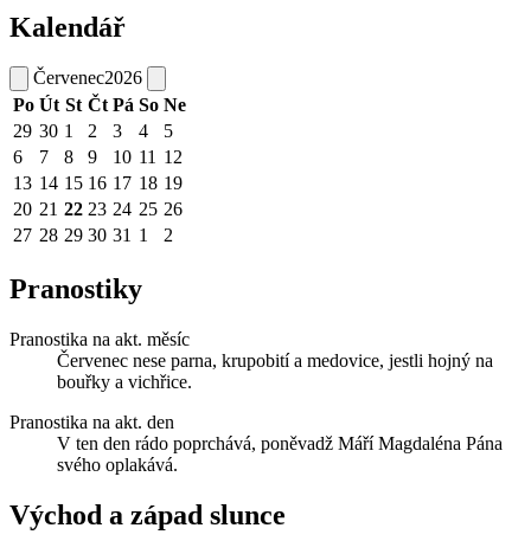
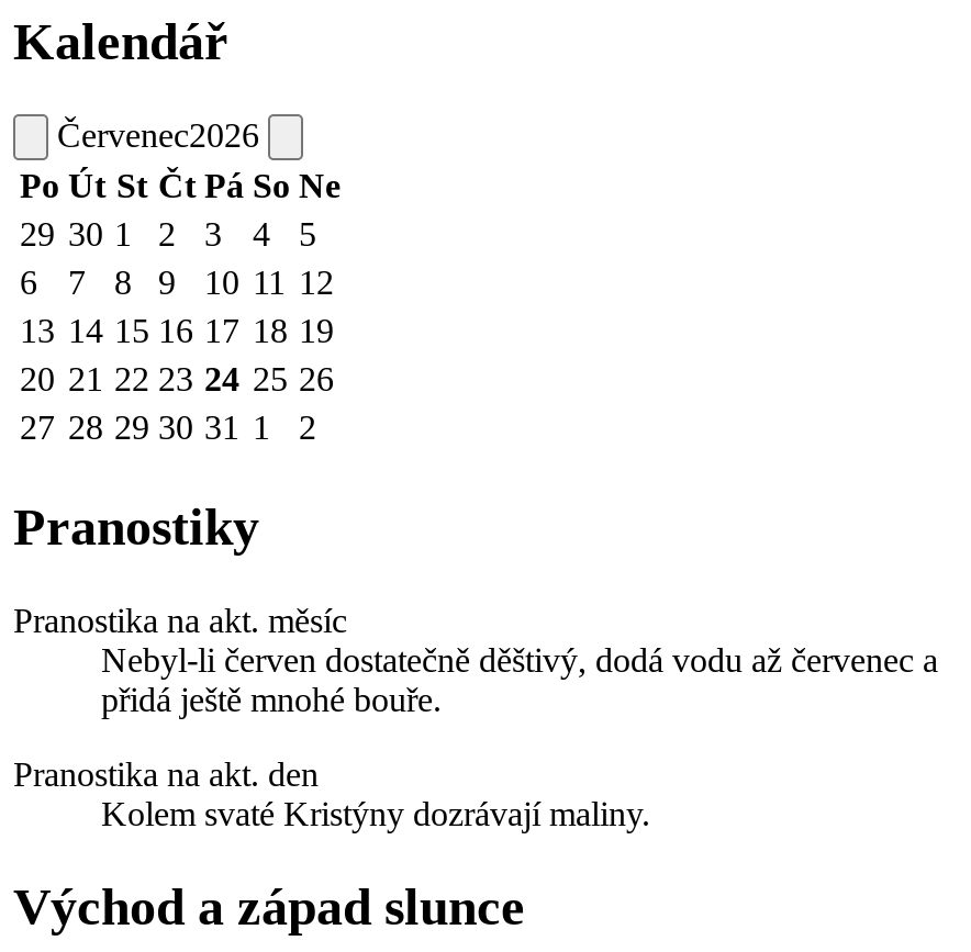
[57,351,493,392] Červenec nese parna, krupobití a medovice, jestli hojný na | bouřky a vichřice. -> [101,642,938,719] Nebyl-li červen dostatečně děštivý, dodá vodu až červenec a | přidá ještě mnohé bouře.
[57,434,503,475] V ten den rádo poprchává, poněvadž Máří Magdaléna Pána | svého oplakává. -> [101,795,650,833] Kolem svaté Kristýny dozrávají maliny.

